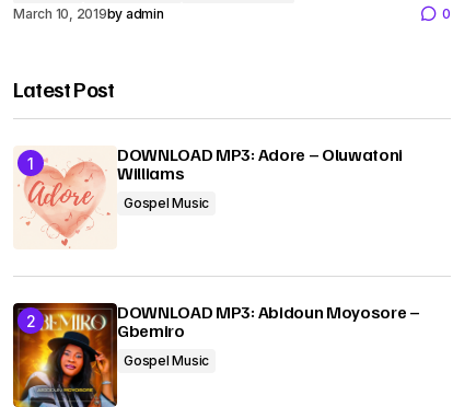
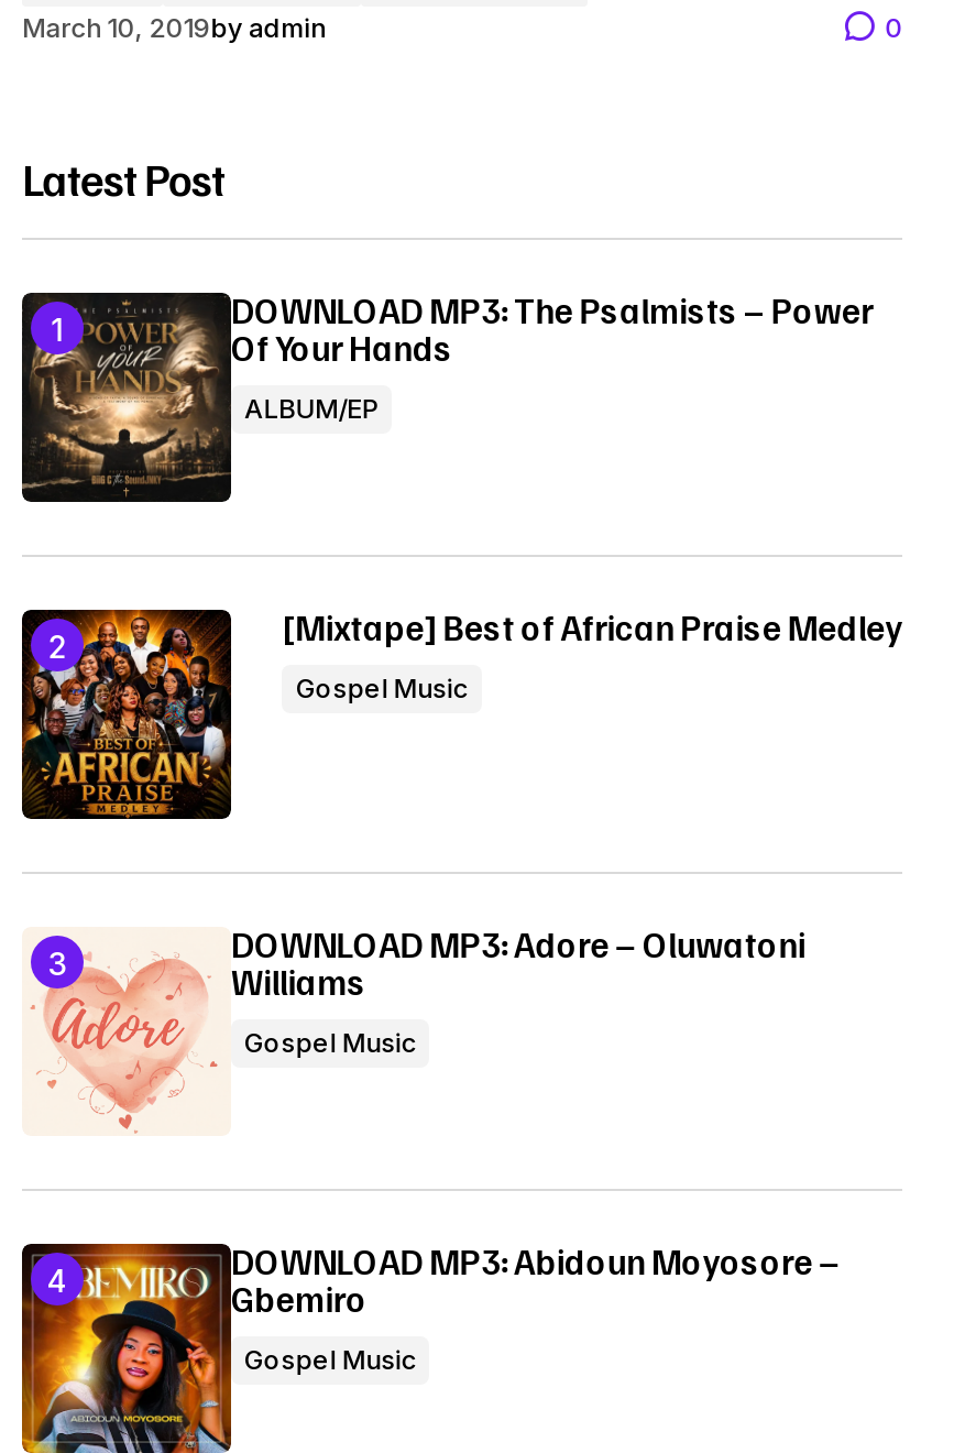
none -> [20,288,873,504] [image] | DOWNLOAD MP3: The Psalmists – Power | Of Your Hands | ALBUM/EP
none -> [20,605,902,821] [image] | [Mixtape] Best of African Praise Medley | Gospel Music

